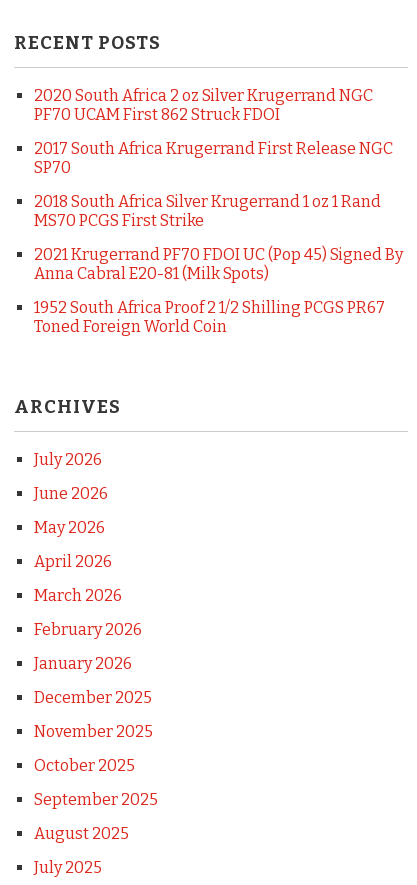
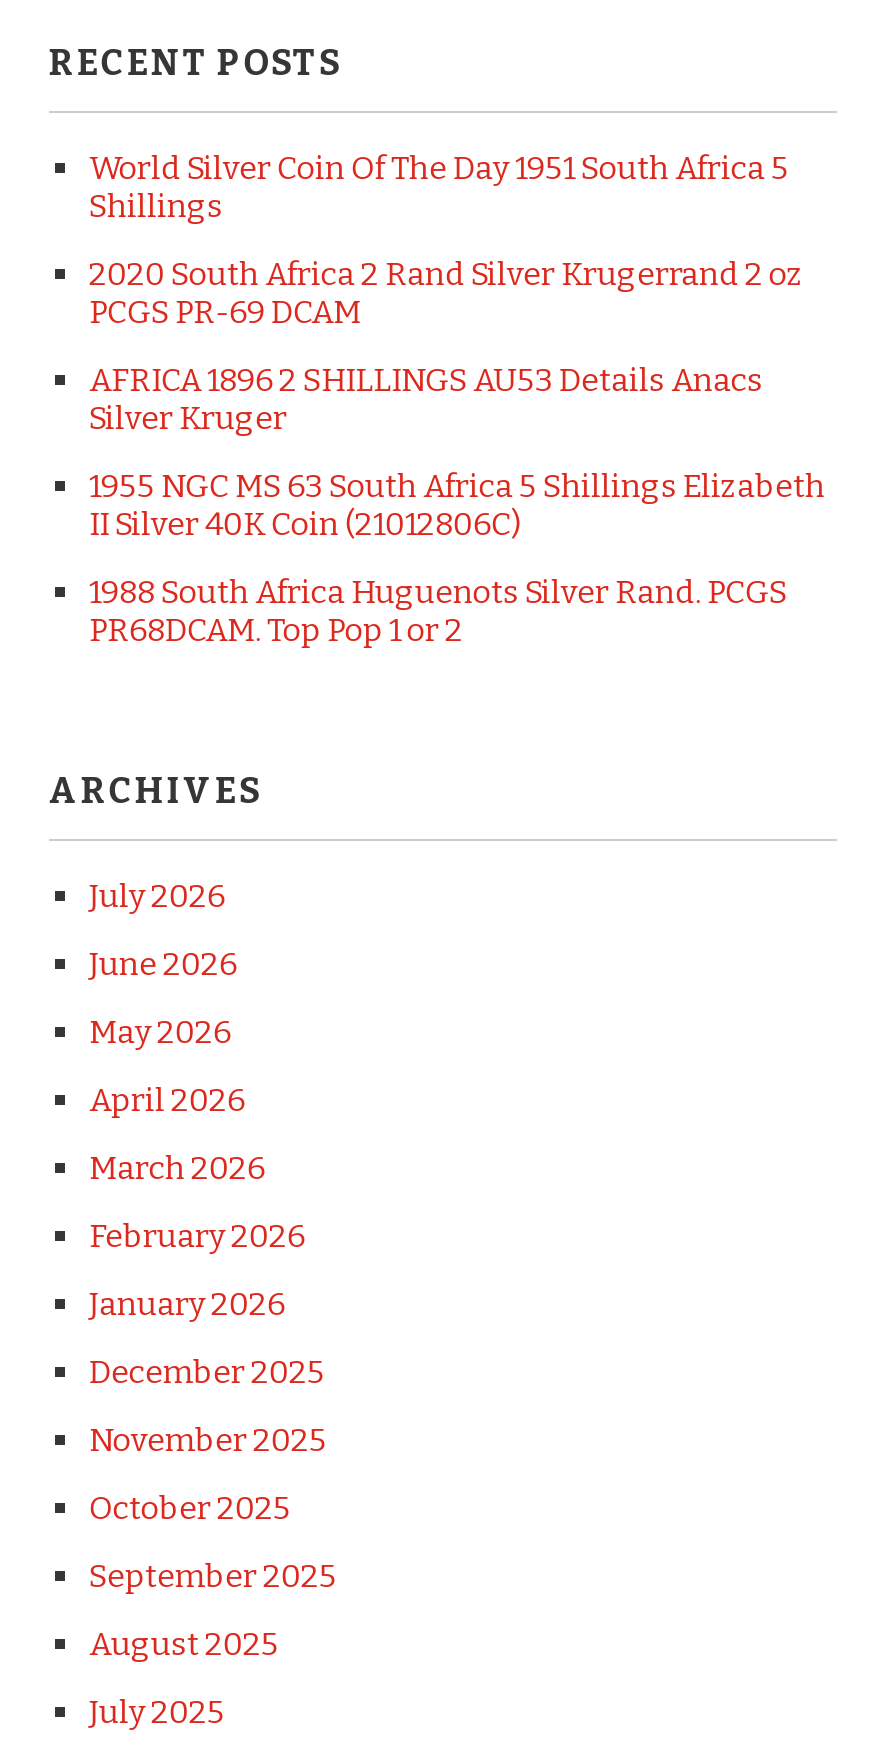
[34,86,373,124] 2020 South Africa 2 oz Silver Krugerrand NGC | PF70 UCAM First 862 Struck FDOI -> [89,149,789,225] World Silver Coin Of The Day 1951 South Africa 5 | Shillings
[34,139,393,177] 2017 South Africa Krugerrand First Release NGC | SP70 -> [89,255,803,331] 2020 South Africa 2 Rand Silver Krugerrand 2 oz | PCGS PR-69 DCAM
[34,192,381,230] 2018 South Africa Silver Krugerrand 1 oz 1 Rand | MS70 PCGS First Strike -> [89,361,763,437] AFRICA 1896 2 SHILLINGS AU53 Details Anacs | Silver Kruger
[34,245,403,283] 2021 Krugerrand PF70 FDOI UC (Pop 45) Signed By | Anna Cabral E20-81 (Milk Spots) -> [89,467,825,543] 1955 NGC MS 63 South Africa 5 Shillings Elizabeth | II Silver 40K Coin (21012806C)
[34,298,385,336] 1952 South Africa Proof 2 1/2 Shilling PCGS PR67 | Toned Foreign World Coin -> [89,573,787,649] 1988 South Africa Huguenots Silver Rand. PCGS | PR68DCAM. Top Pop 1 or 2

